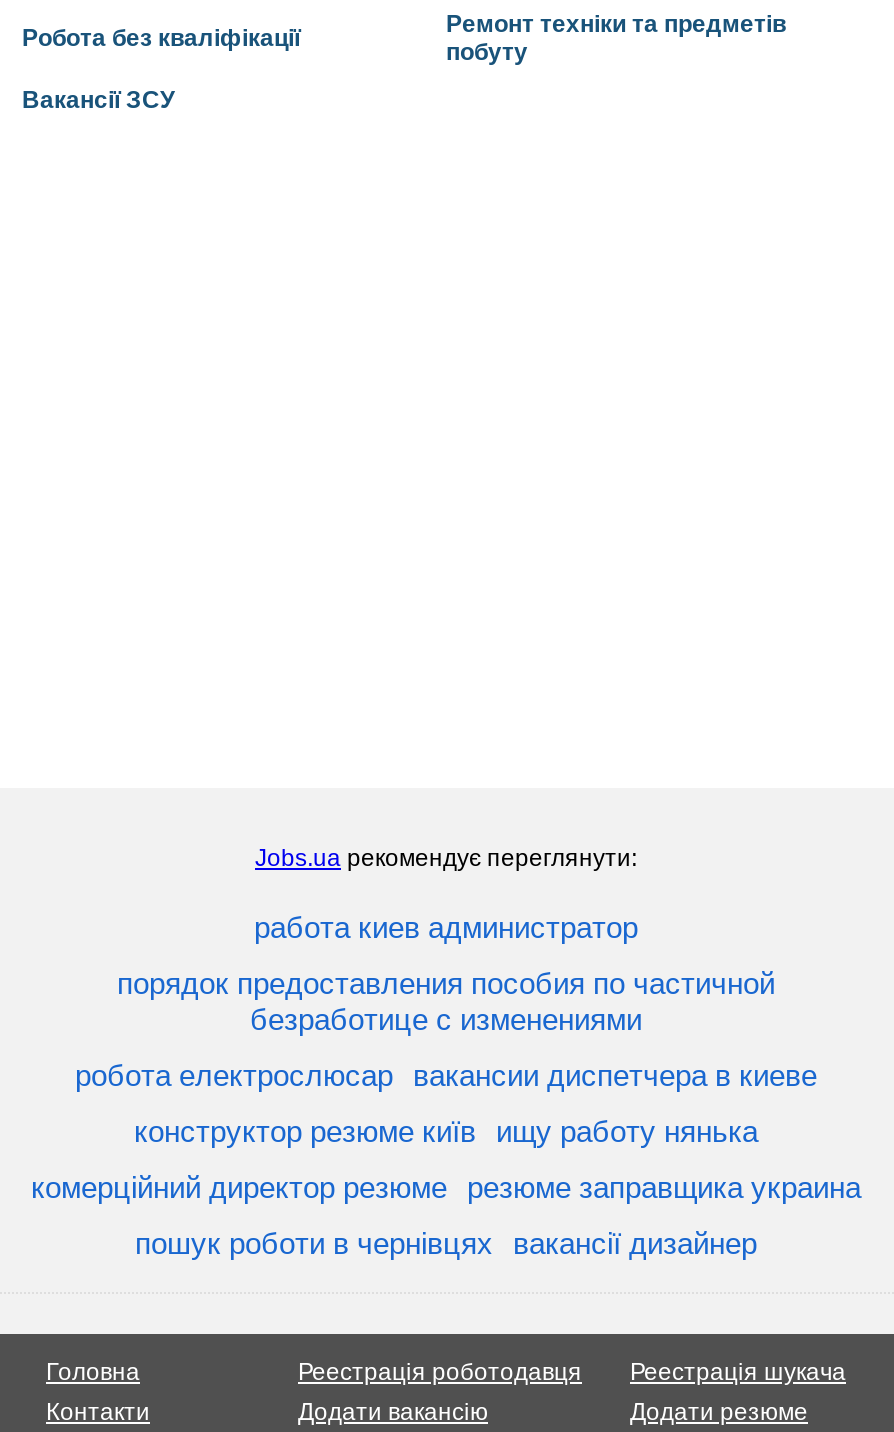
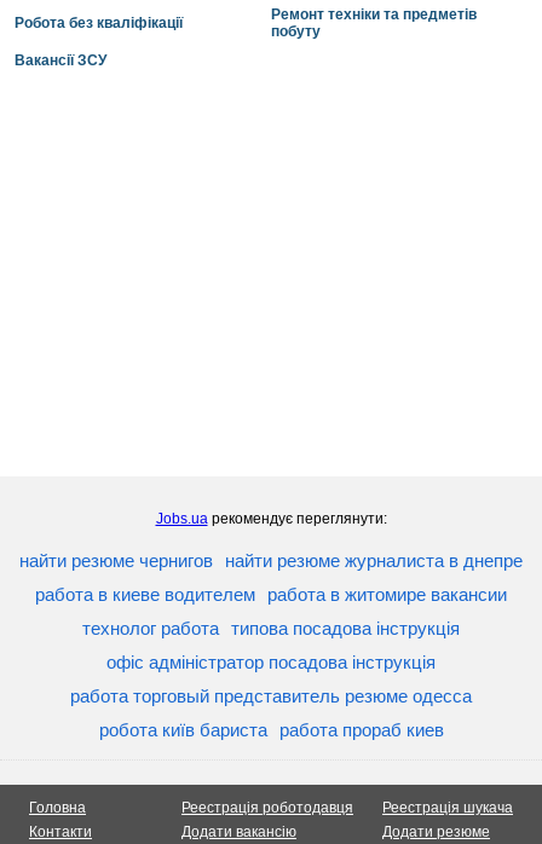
[254,910,638,944] работа киев администратор -> [19,550,523,571] найти резюме чернигов найти резюме журналиста в днепре
[117,966,775,1036] порядок предоставления пособия по частичной | безработице с изменениями -> [35,584,507,605] работа в киеве водителем работа в житомире вакансии
[75,1058,817,1092] робота електрослюсар вакансии диспетчера в киеве -> [82,618,460,638] технолог работа типова посадова інструкція
[134,1114,758,1148] конструктор резюме київ ищу работу нянька -> [106,652,436,672] офіс адміністратор посадова інструкція
[31,1170,861,1204] комерційний директор резюме резюме заправщика украина -> [70,686,472,706] работа торговый представитель резюме одесса
[135,1226,757,1260] пошук роботи в чернівцях вакансії дизайнер -> [99,719,443,740] робота київ бариста работа прораб киев

